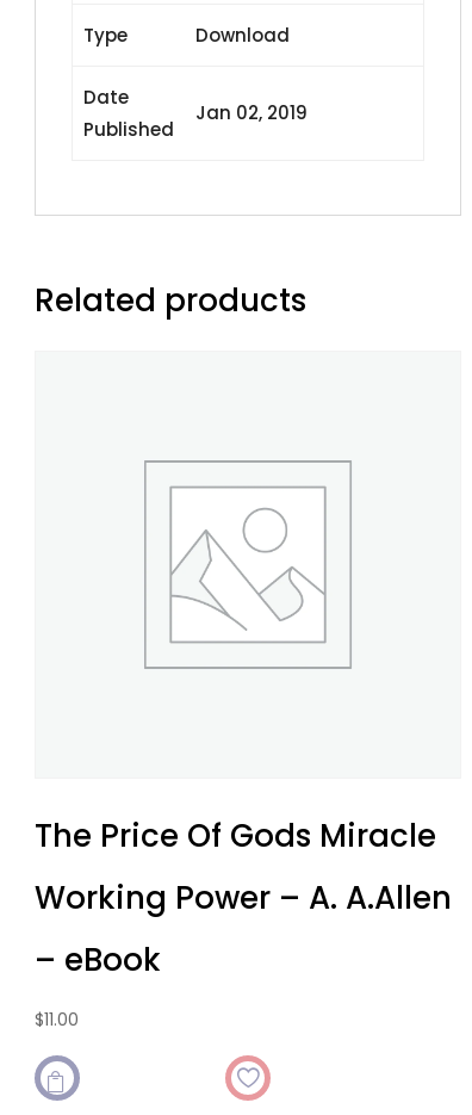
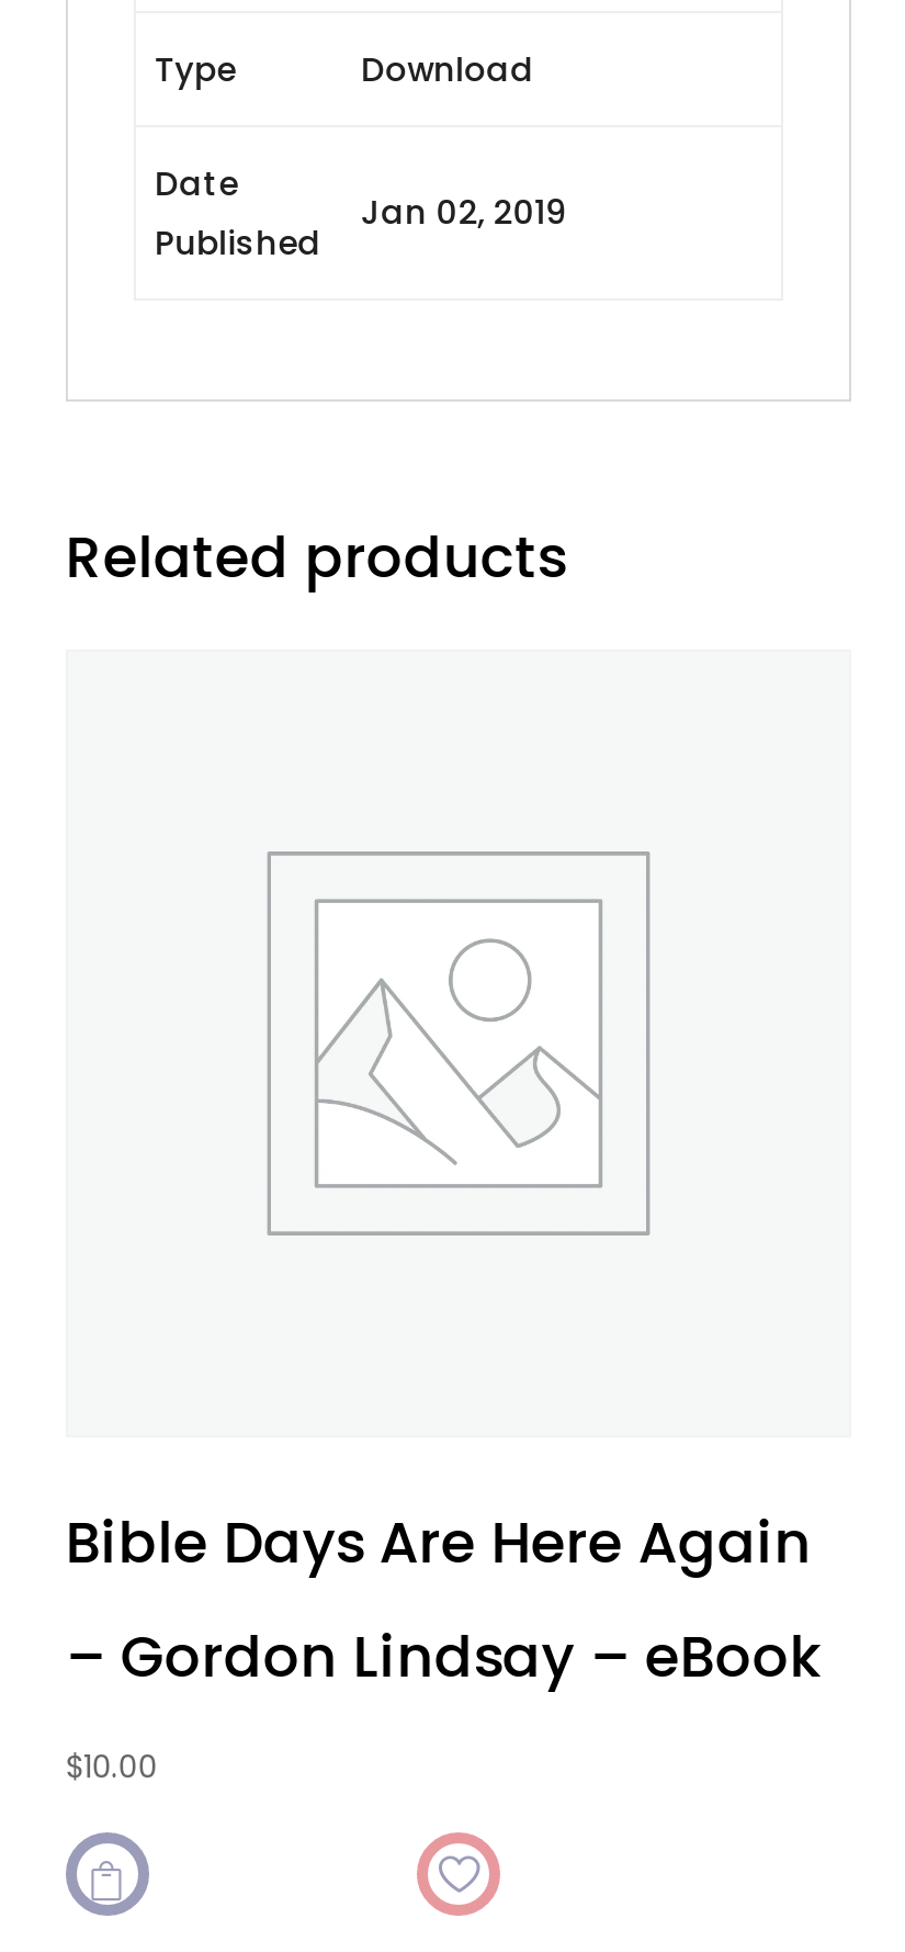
[34,814,451,981] The Price Of Gods Miracle | Working Power – A. A.Allen | – eBook -> [65,1503,822,1696] Bible Days Are Here Again | – Gordon Lindsay – eBook
[34,1007,78,1031] $11.00 -> [65,1744,158,1788] $10.00

